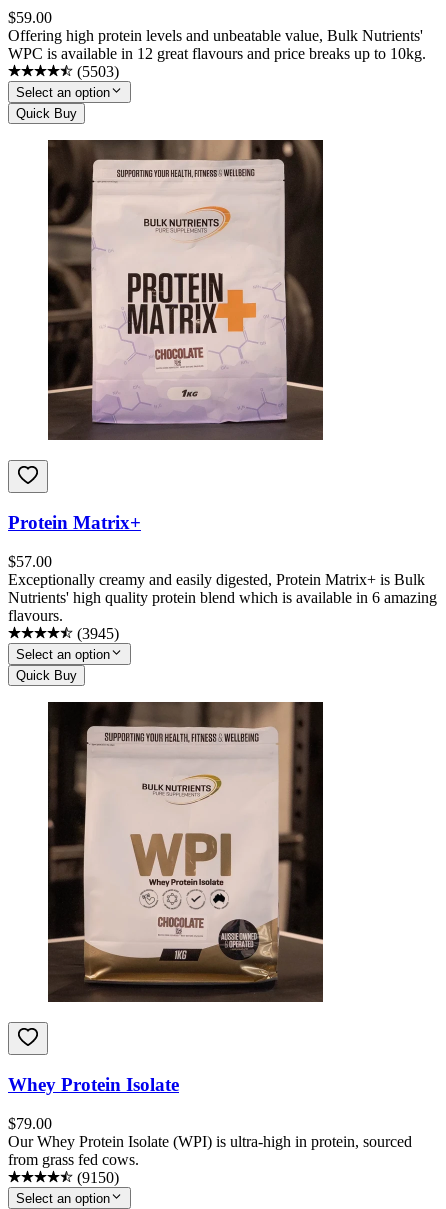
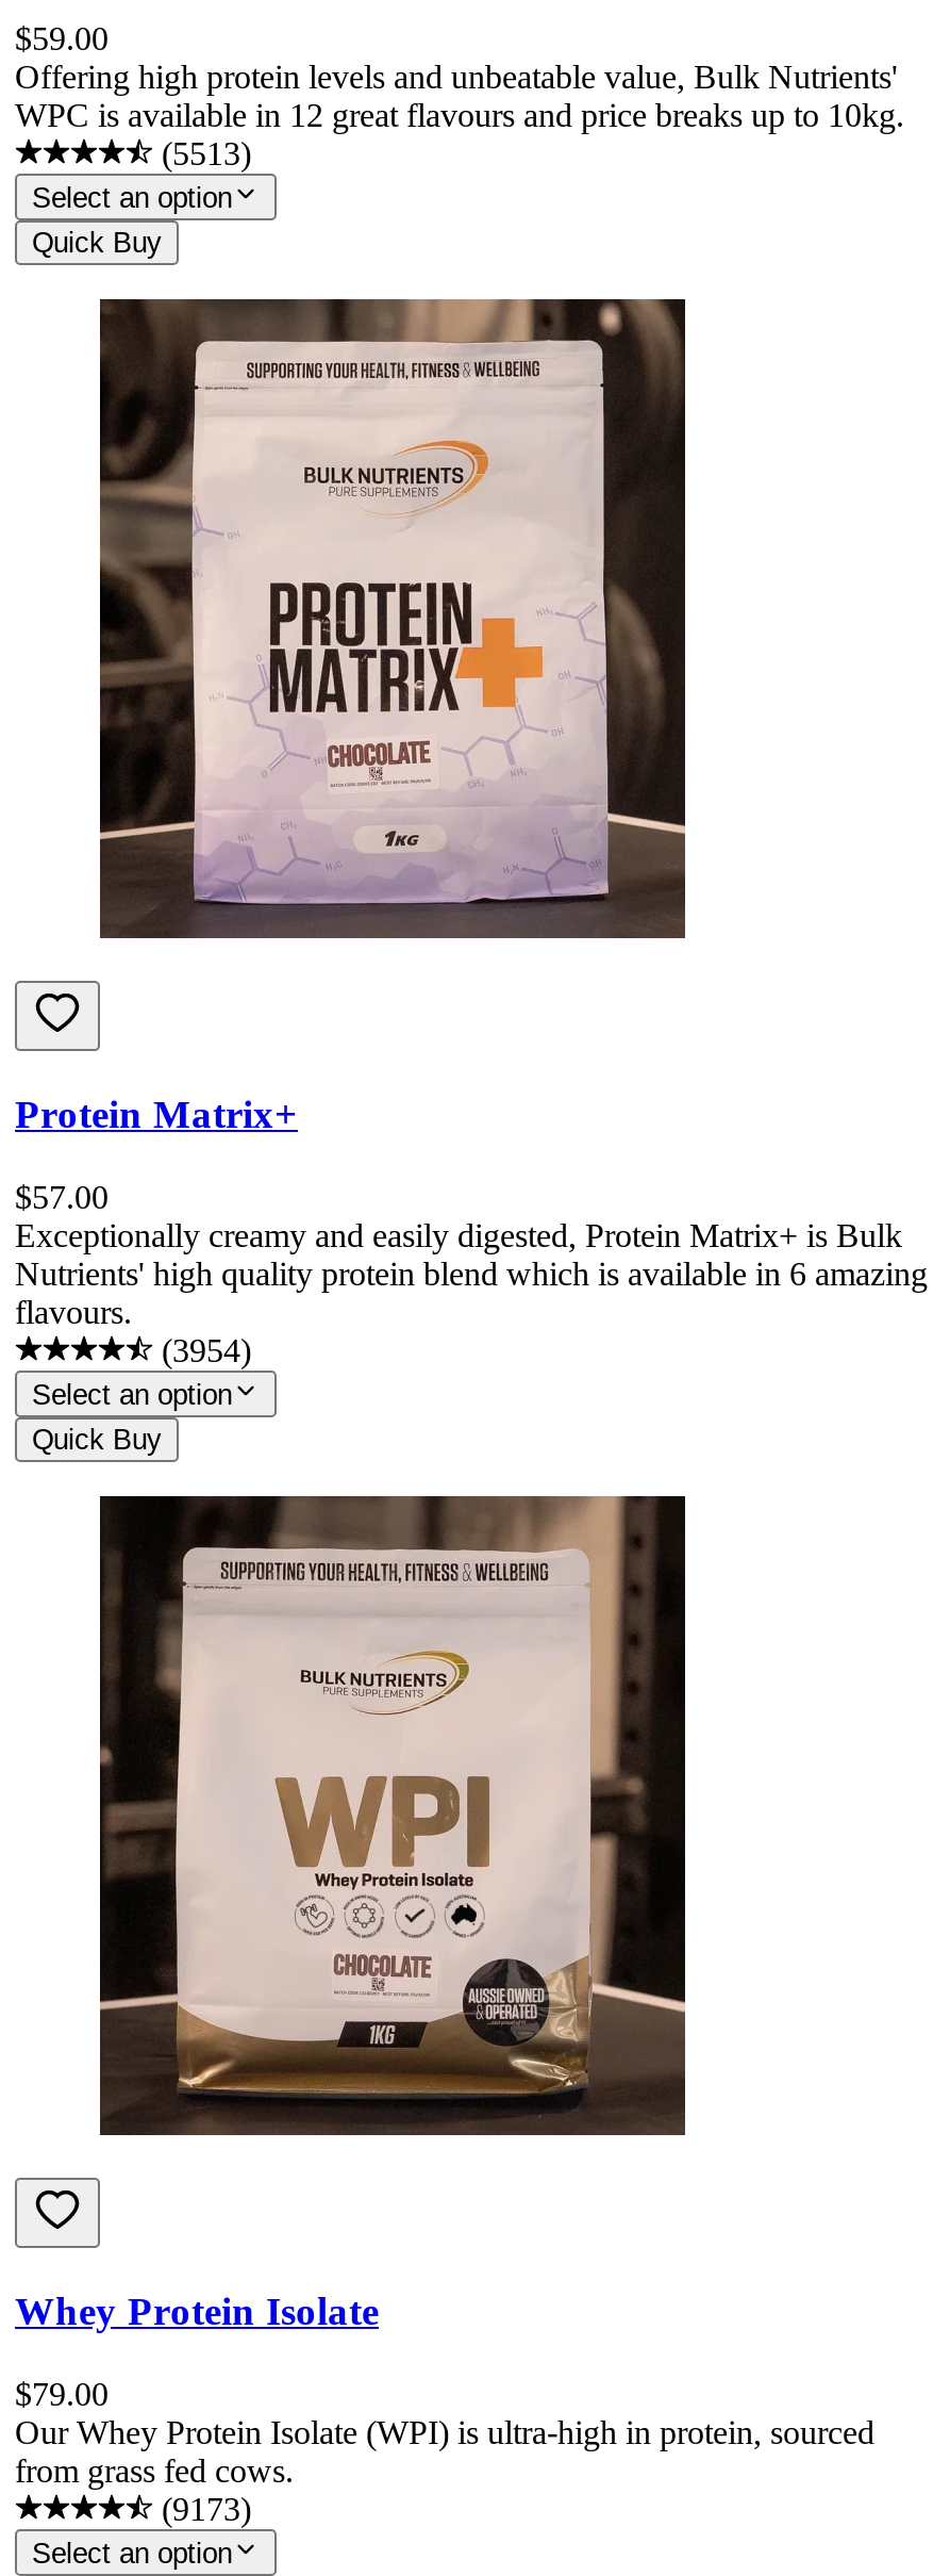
[73,63,119,80] (5503) -> [153,136,251,172] (5513)
[73,625,119,642] (3945) -> [153,1332,251,1368] (3954)
[73,1169,119,1186] (9150) -> [153,2490,251,2526] (9173)

